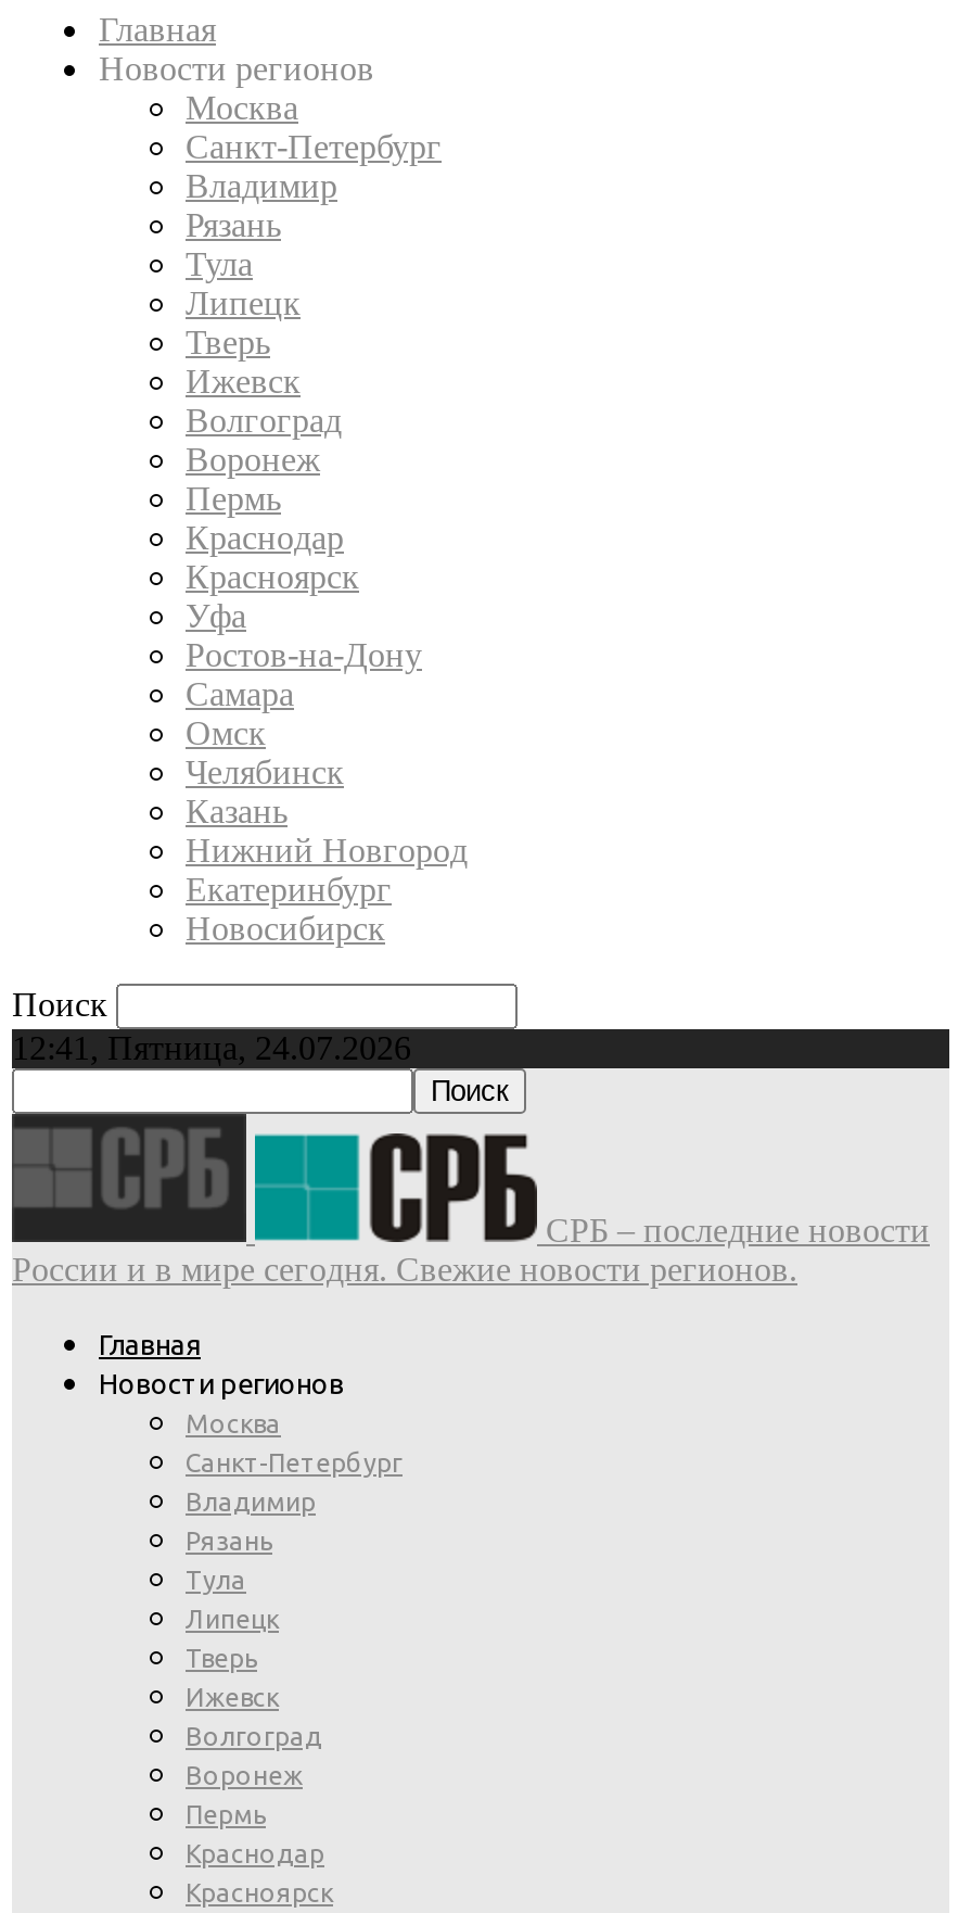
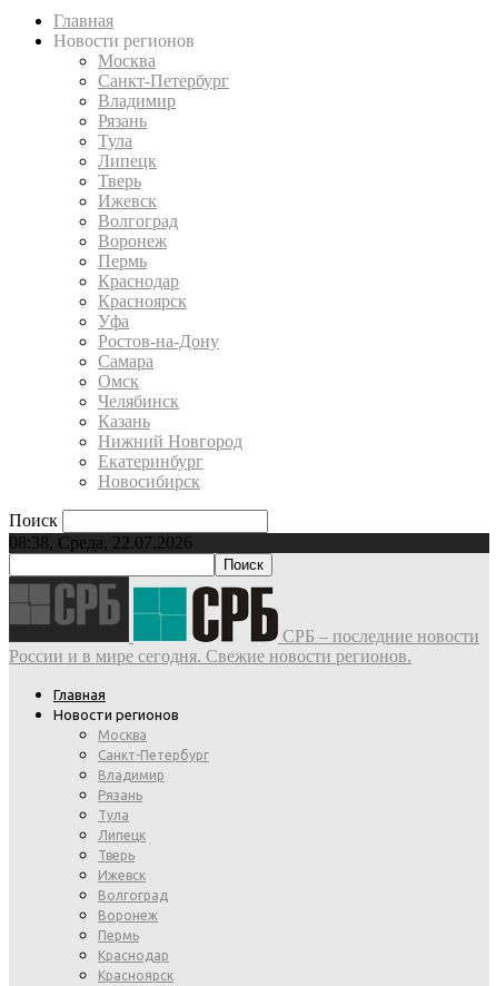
[12,1029,411,1066] 12:41, Пятница, 24.07.2026 -> [9,533,192,552] 08:38, Среда, 22.07.2026

